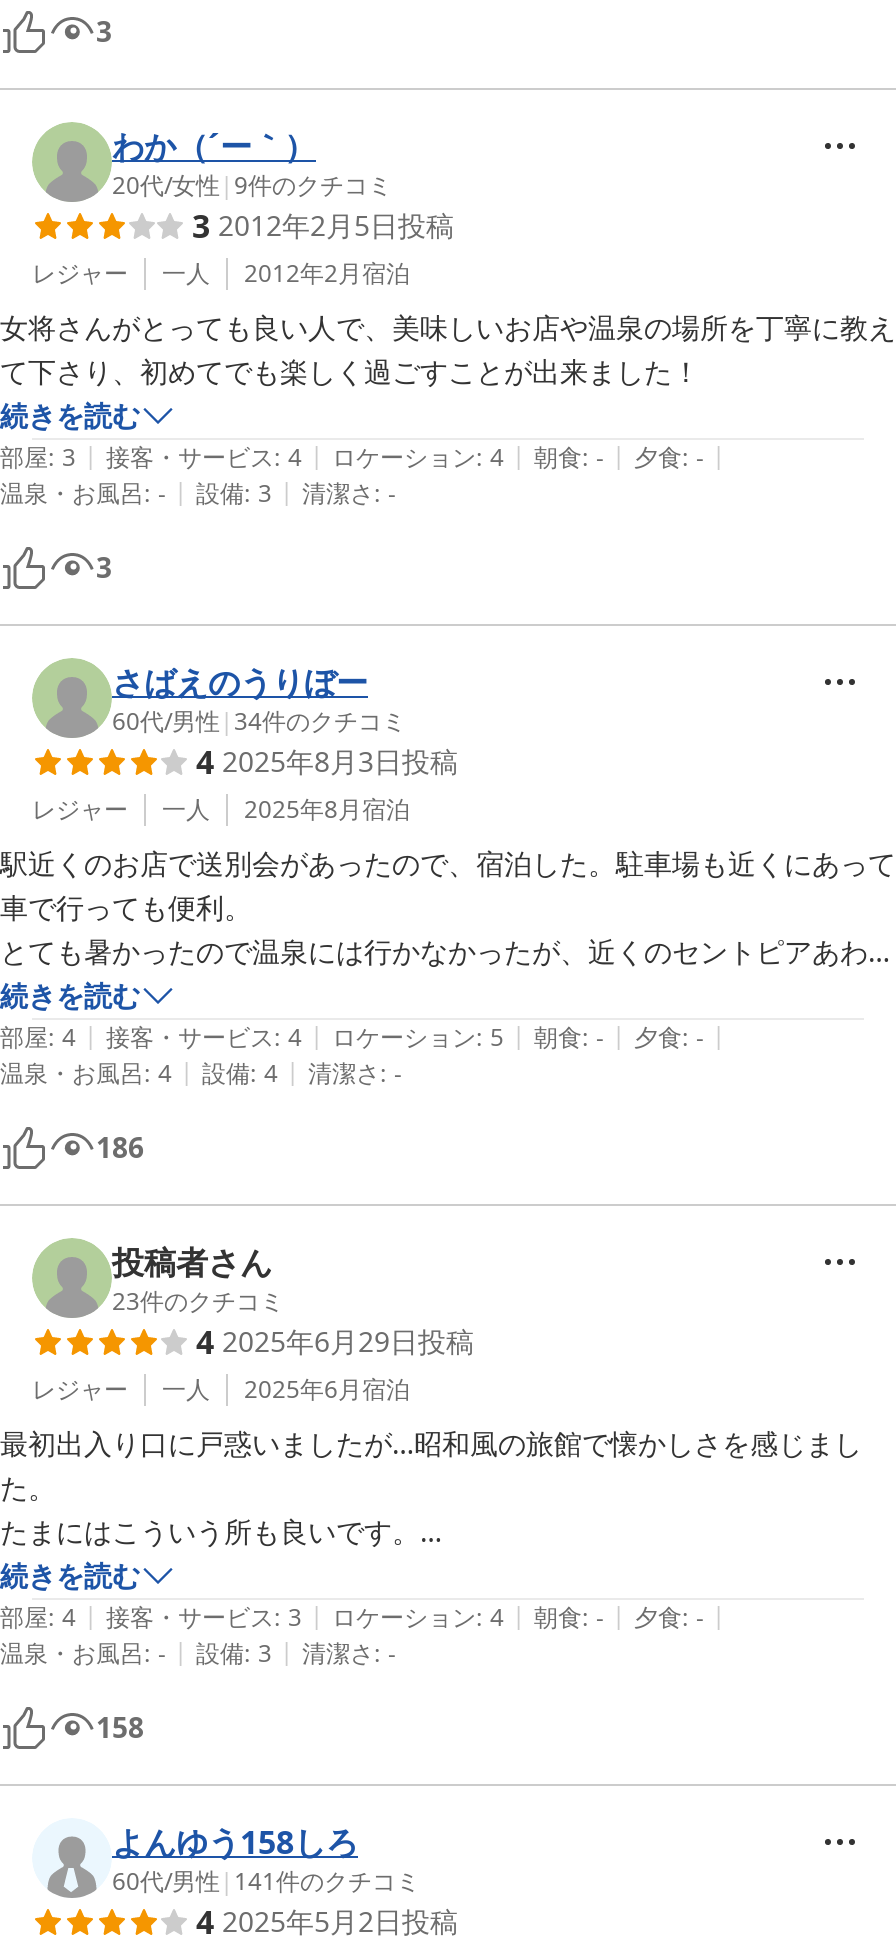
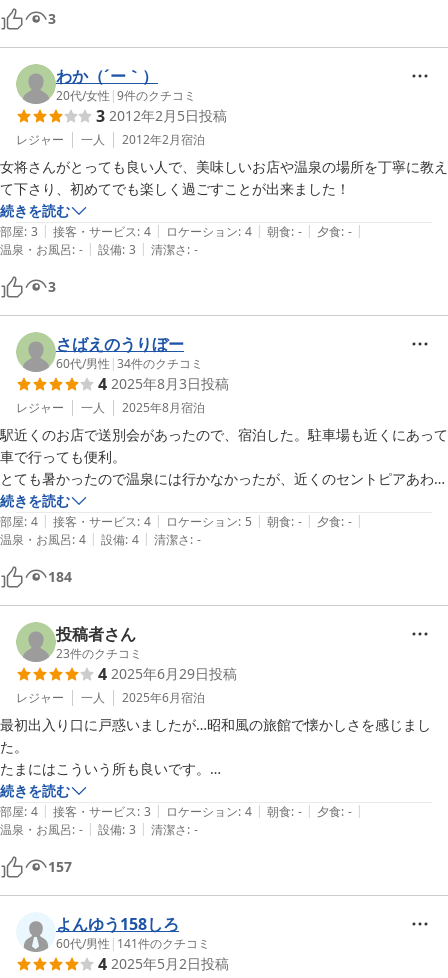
[96,1128,144,1166] 186 -> [48,567,72,586] 184
[96,1708,144,1746] 158 -> [48,857,72,876] 157

